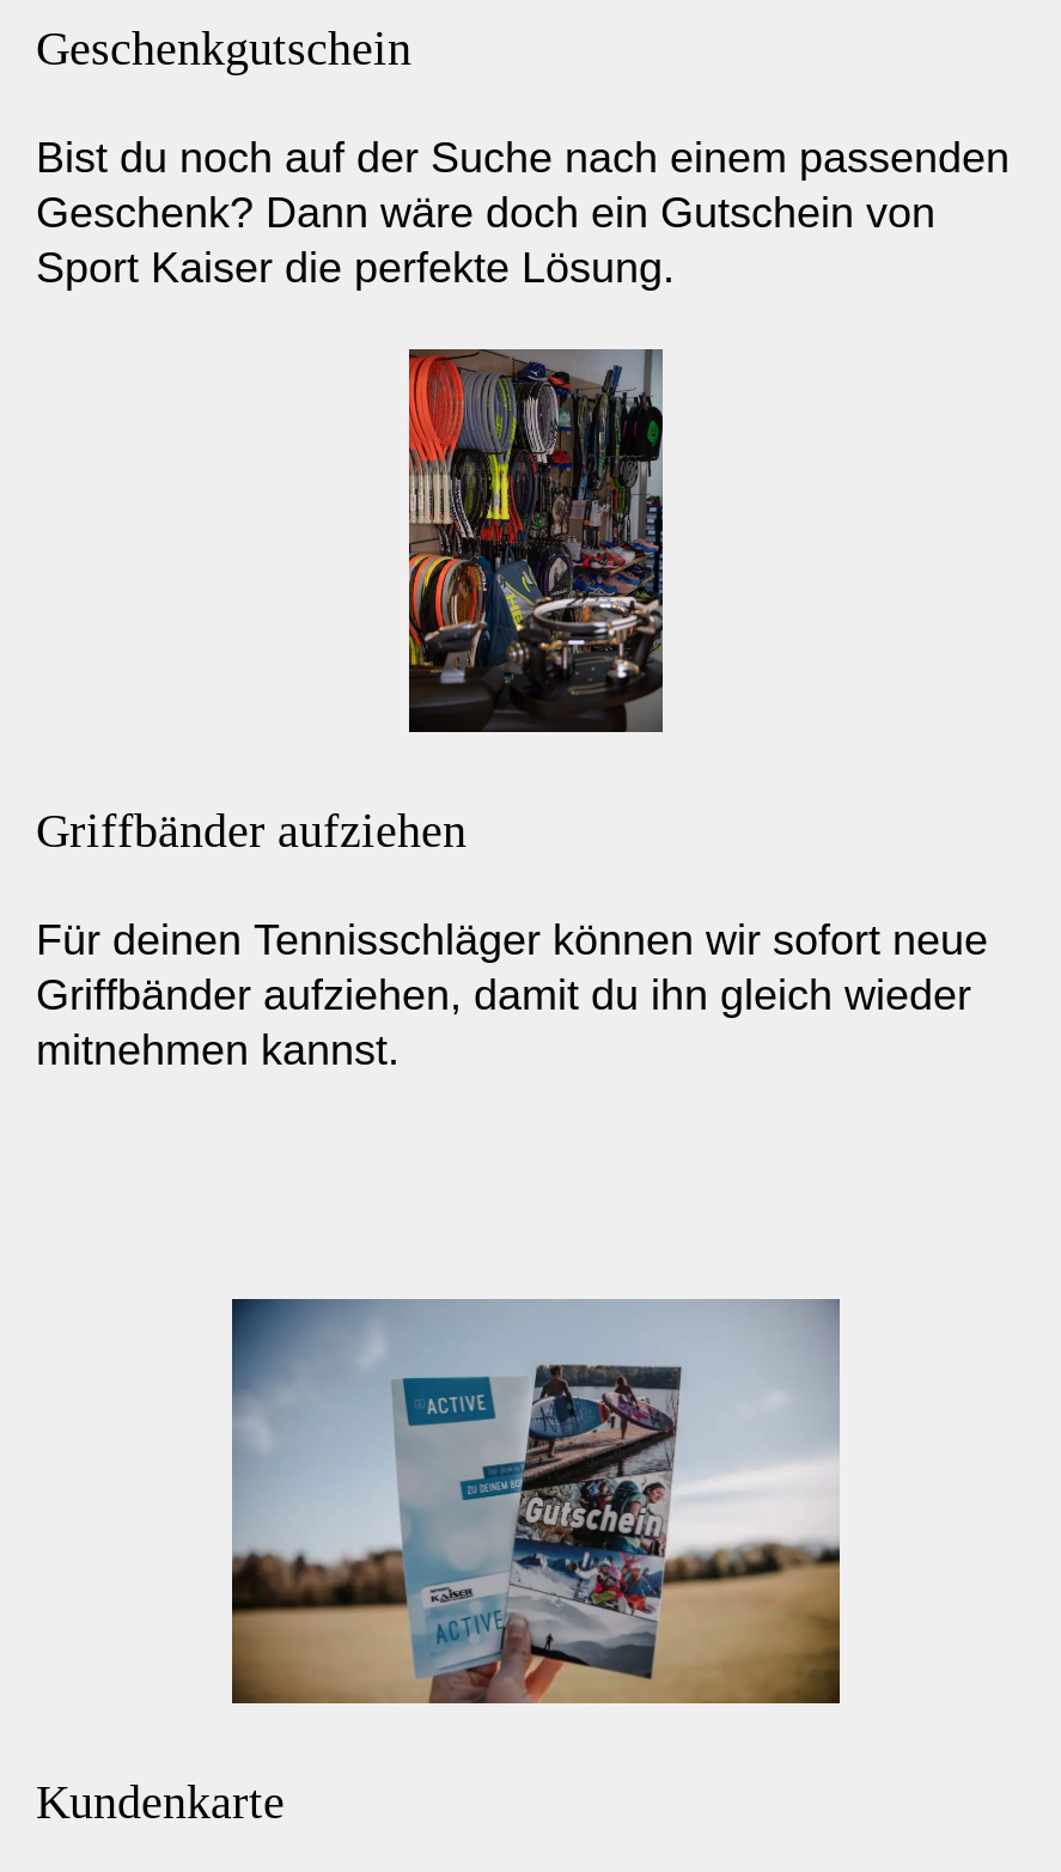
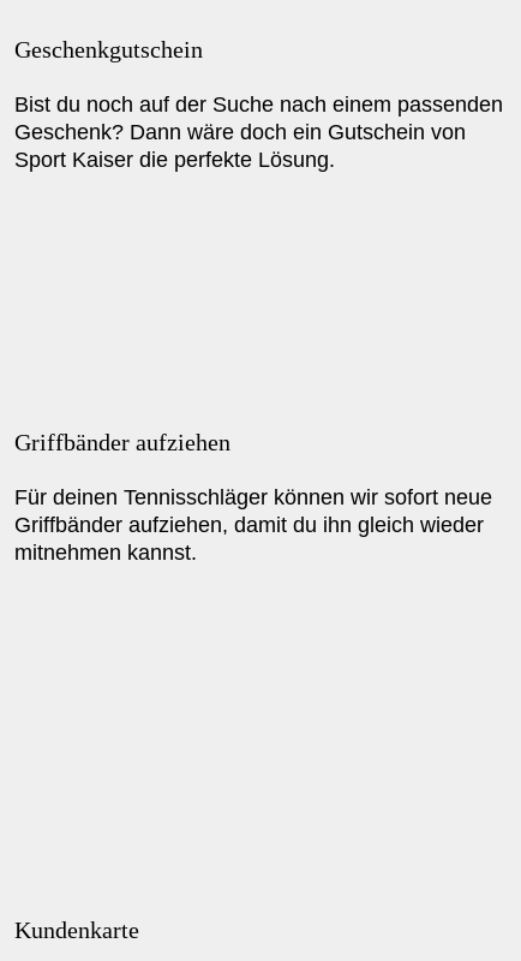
[407,347,665,734] [image] -> none
[230,1297,842,1706] [image] -> none

